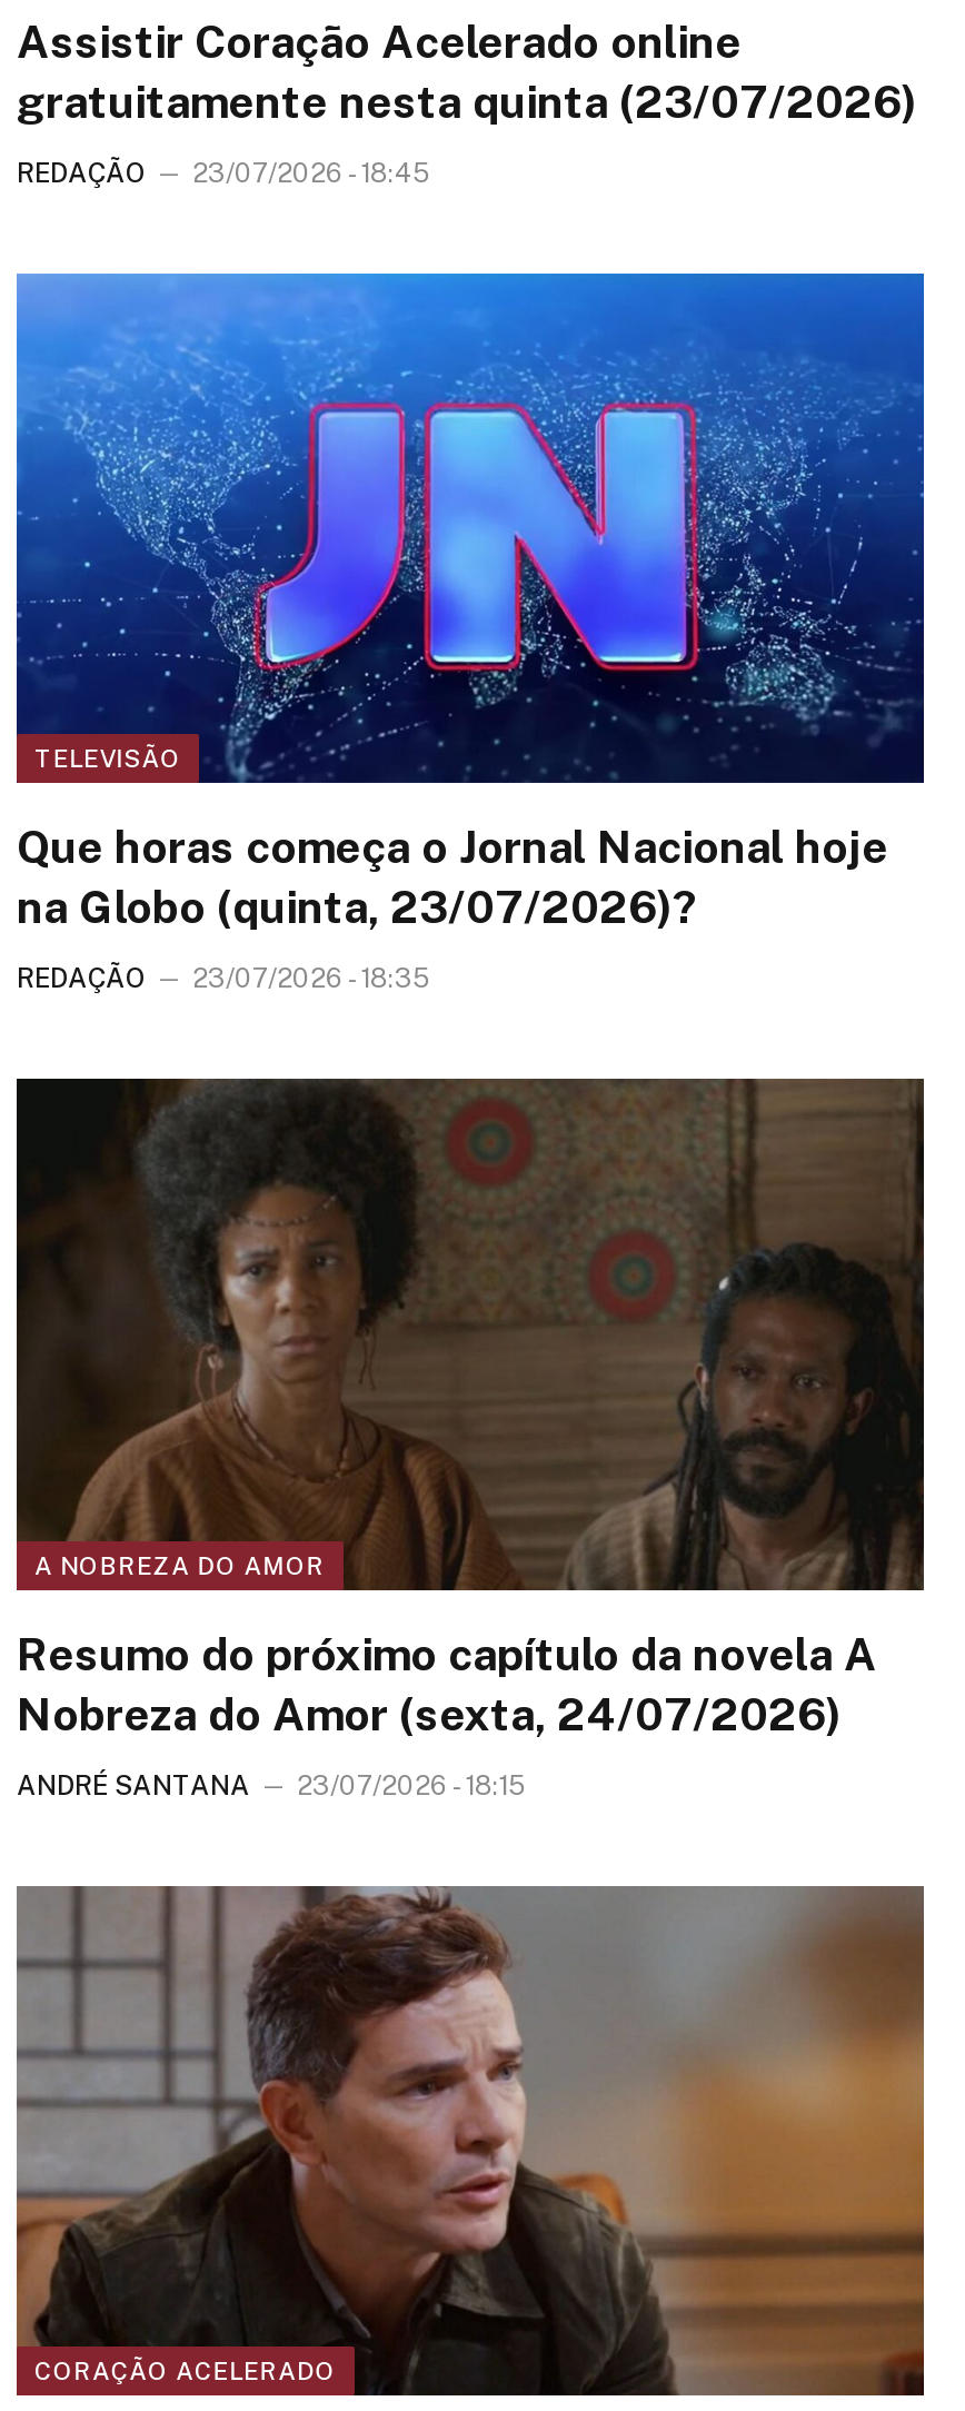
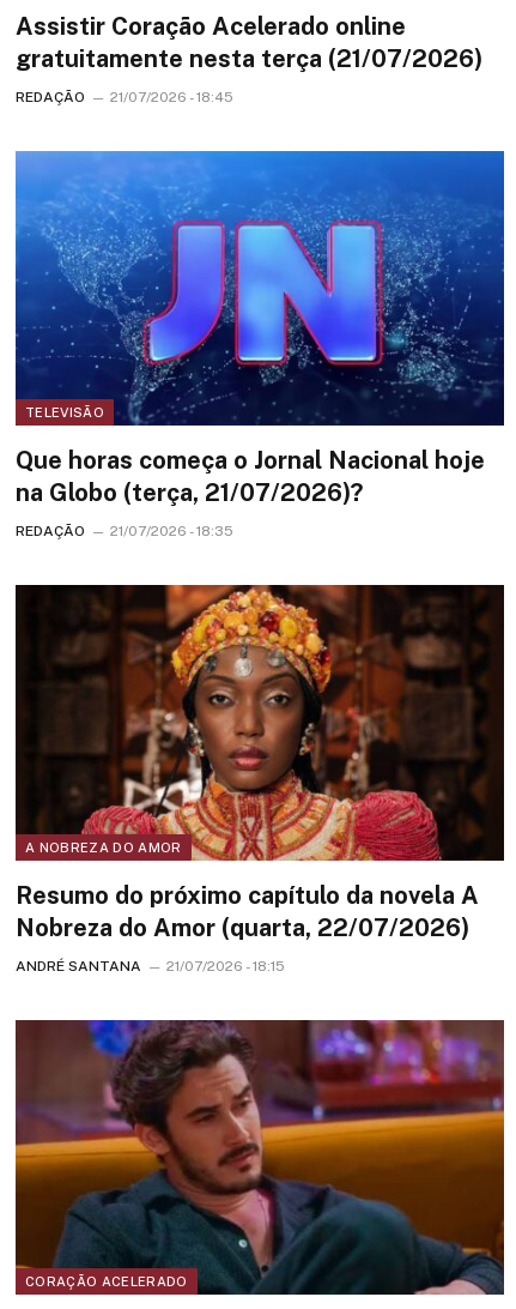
[17,75,917,128] gratuitamente nesta quinta (23/07/2026) -> [16,44,482,73] gratuitamente nesta terça (21/07/2026)
[17,157,430,188] REDAÇÃO 23/07/2026 - 18:45 -> [16,88,233,105] REDAÇÃO 21/07/2026 - 18:45
[17,881,695,934] na Globo (quinta, 23/07/2026)? -> [16,478,363,507] na Globo (terça, 21/07/2026)?
[17,963,430,994] REDAÇÃO 23/07/2026 - 18:35 -> [16,523,233,539] REDAÇÃO 21/07/2026 - 18:35
[37,1076,922,1593] [image] -> [26,584,503,862] [image]
[17,1687,842,1740] Nobreza do Amor (sexta, 24/07/2026) -> [16,913,469,942] Nobreza do Amor (quarta, 22/07/2026)
[17,1769,526,1800] ANDRÉ SANTANA 23/07/2026 - 18:15 -> [16,957,285,974] ANDRÉ SANTANA 21/07/2026 - 18:15
[14,1884,924,2398] [image] -> [14,1019,504,1296] [image]

